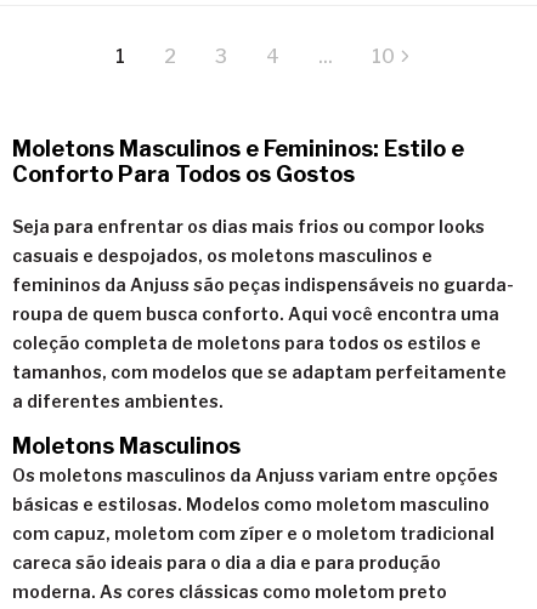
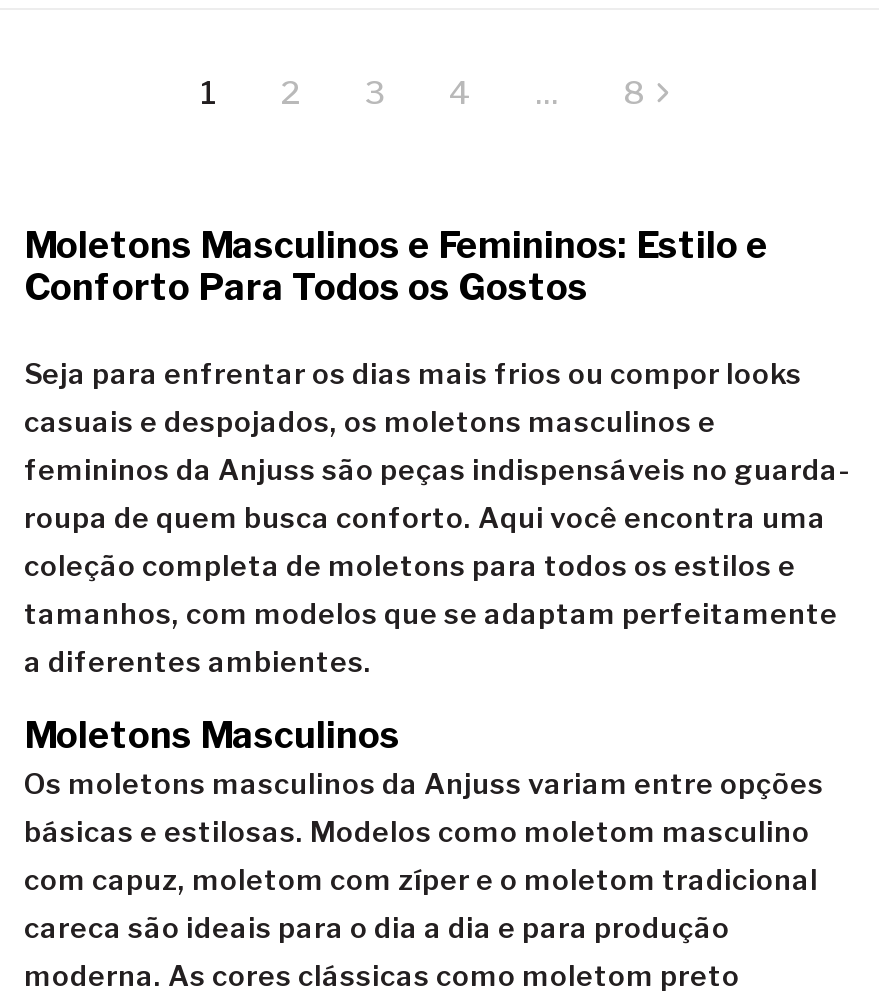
[371,45,394,69] 10 -> [623,75,645,113] 8

